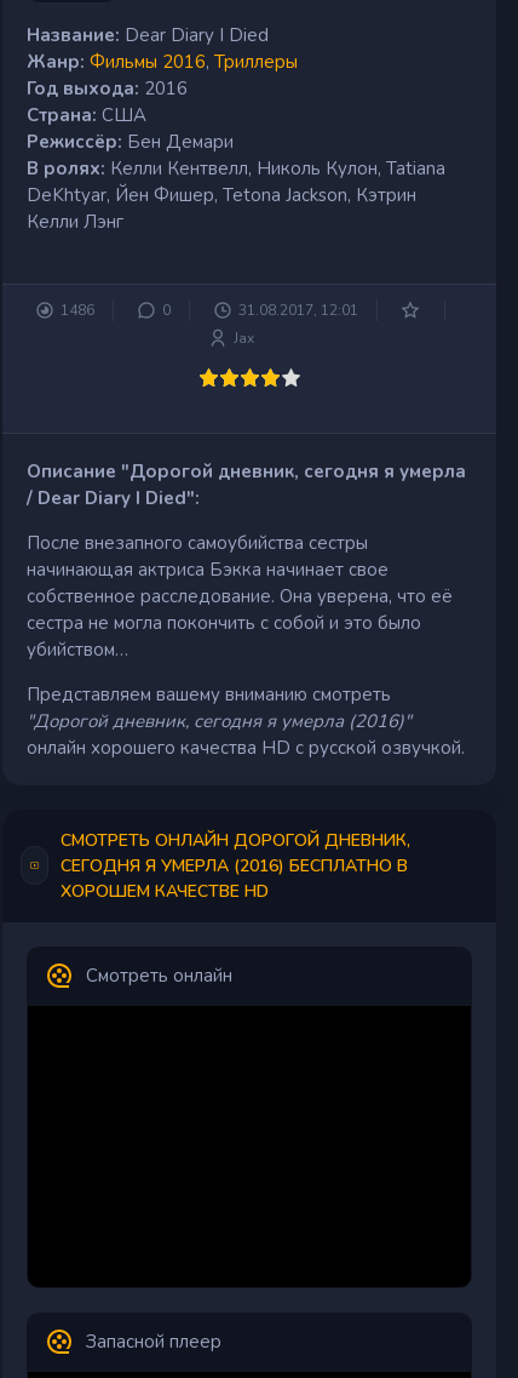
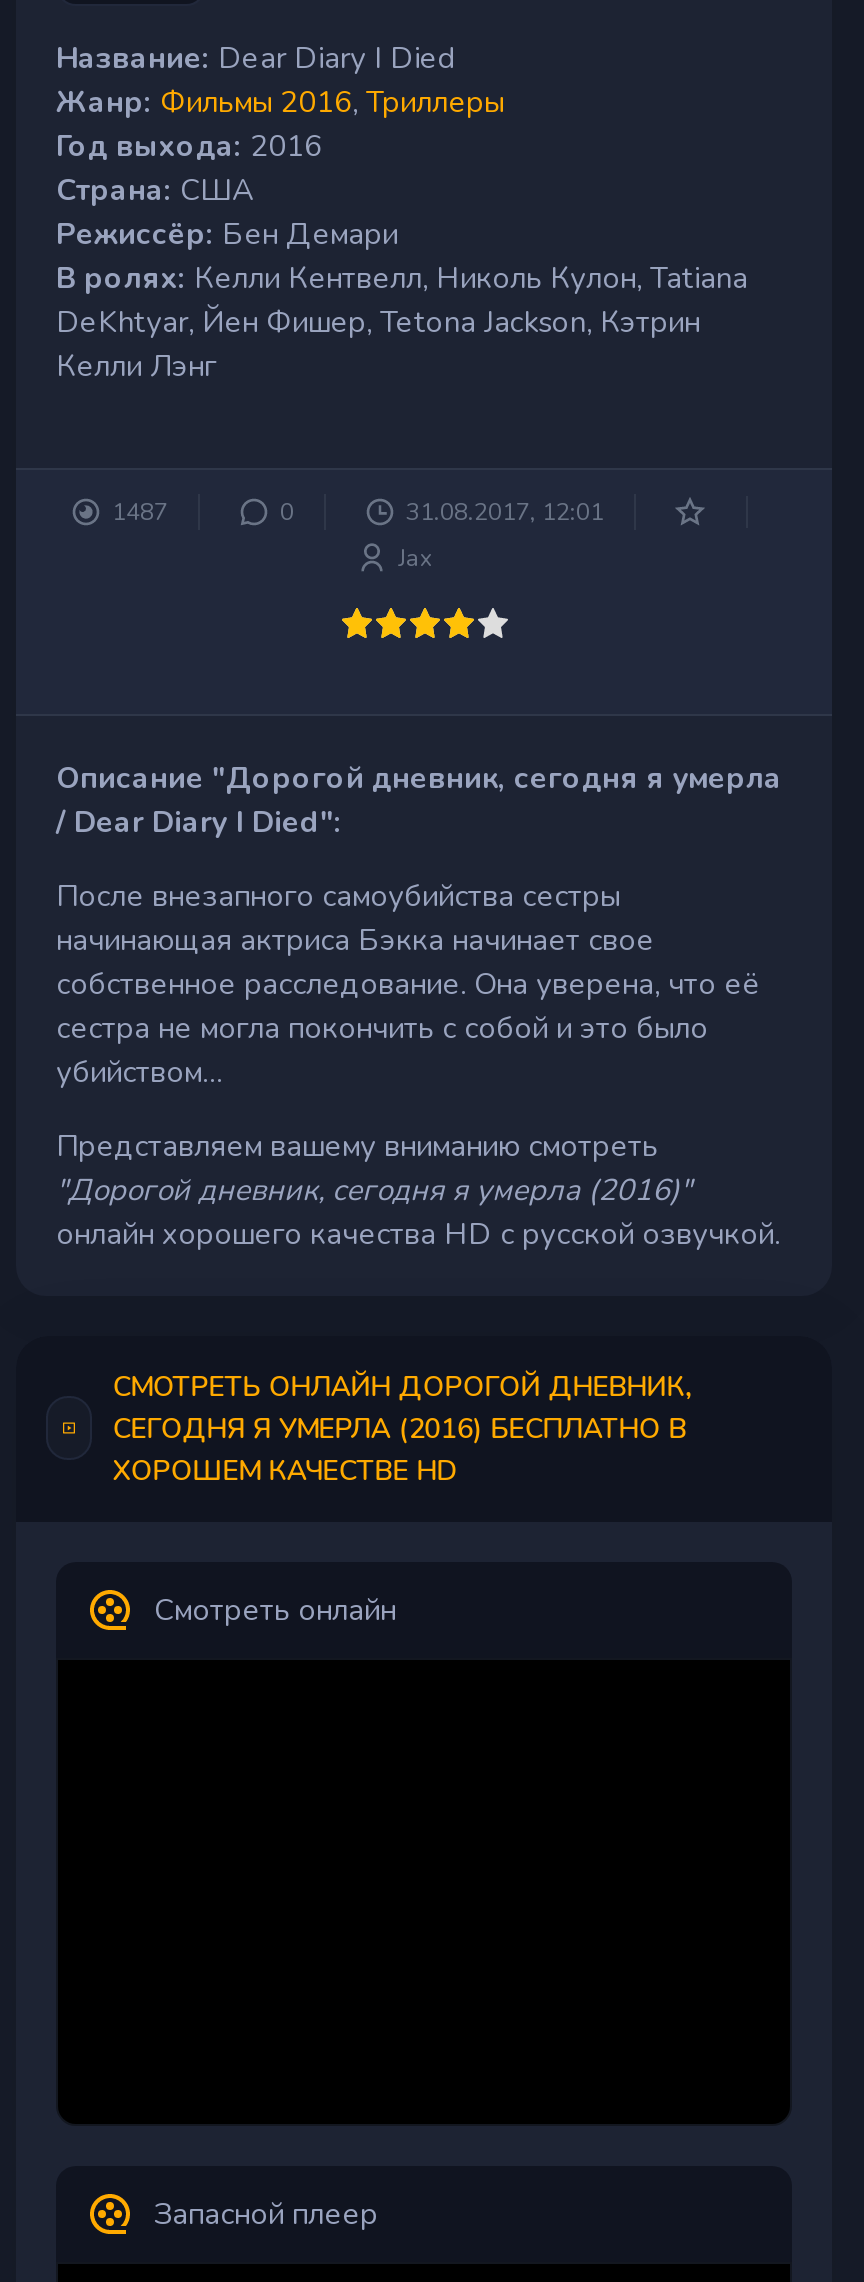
[61,300,94,320] 1486 -> [112,496,168,528] 1487

